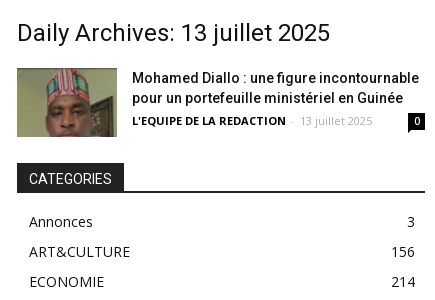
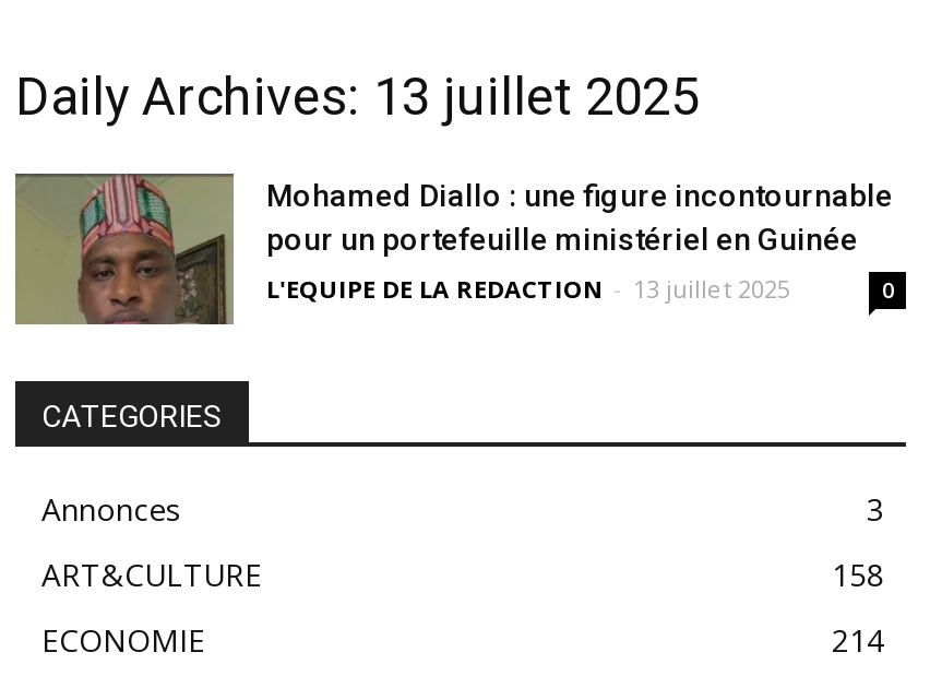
[391,242,415,261] 156 -> [832,554,884,595] 158

